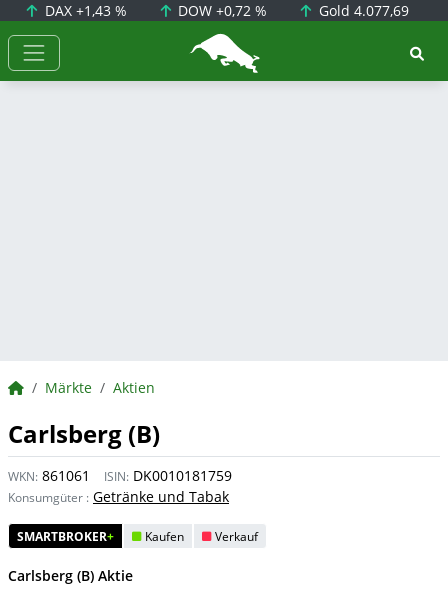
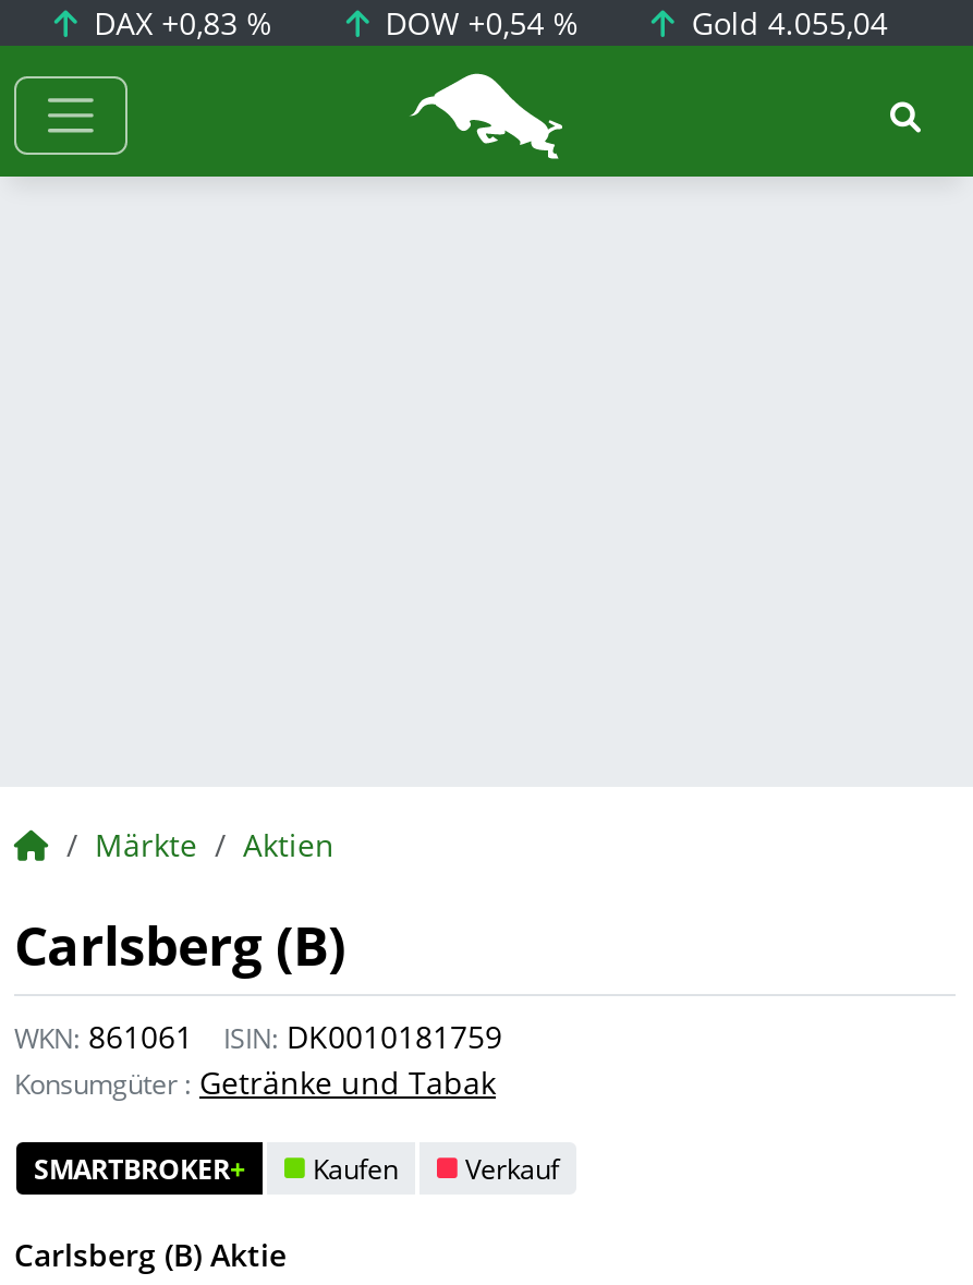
[41,1,127,20] DAX +1,43 % -> [85,2,273,44] DAX +0,83 %
[174,1,267,20] DOW +0,72 % -> [376,2,579,44] DOW +0,54 %
[315,1,409,20] Gold 4.077,69 -> [683,2,888,44] Gold 4.055,04

